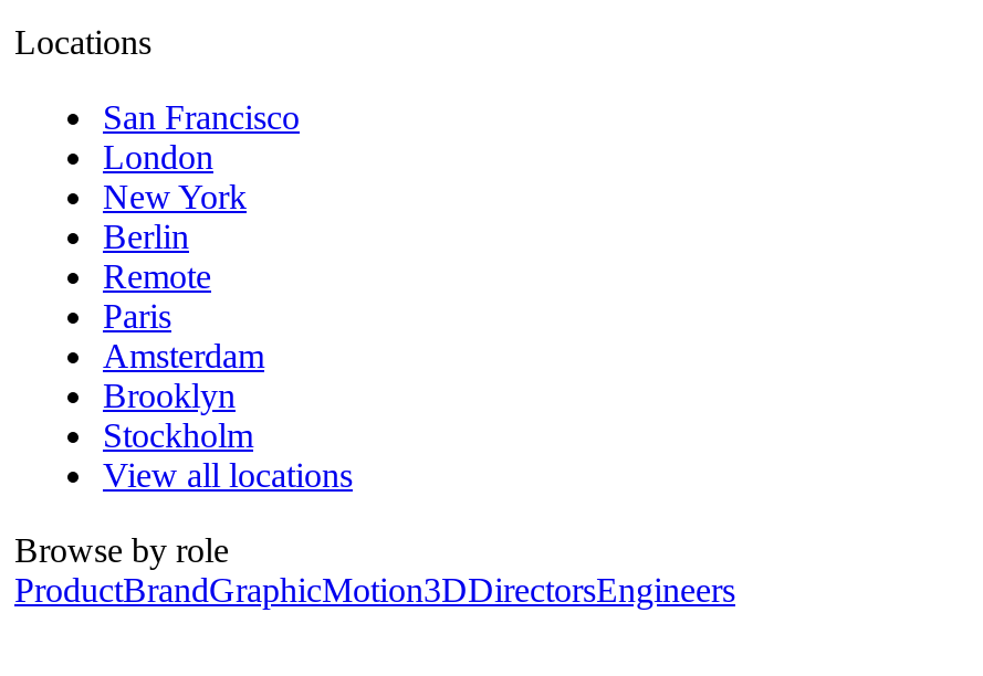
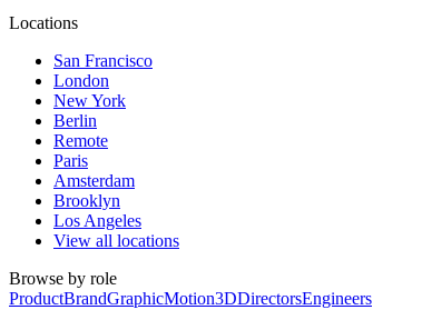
[103,417,253,455] Stockholm -> [53,211,141,230] Los Angeles

